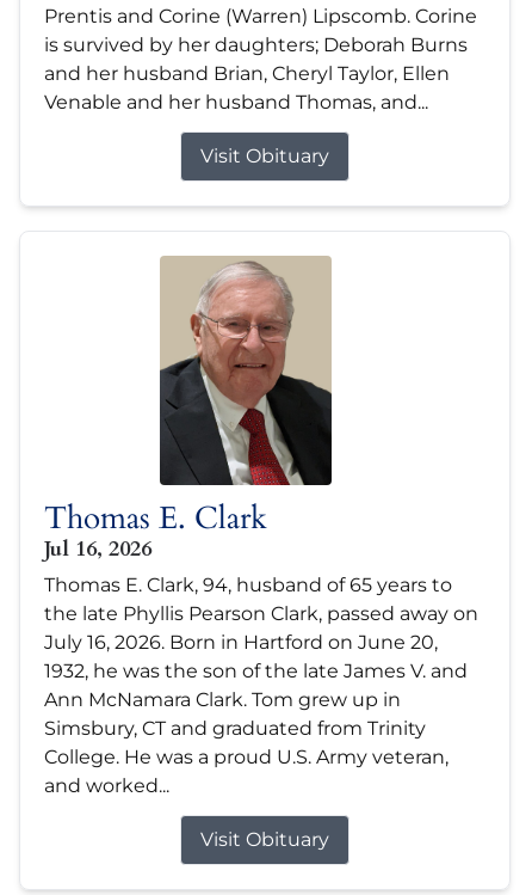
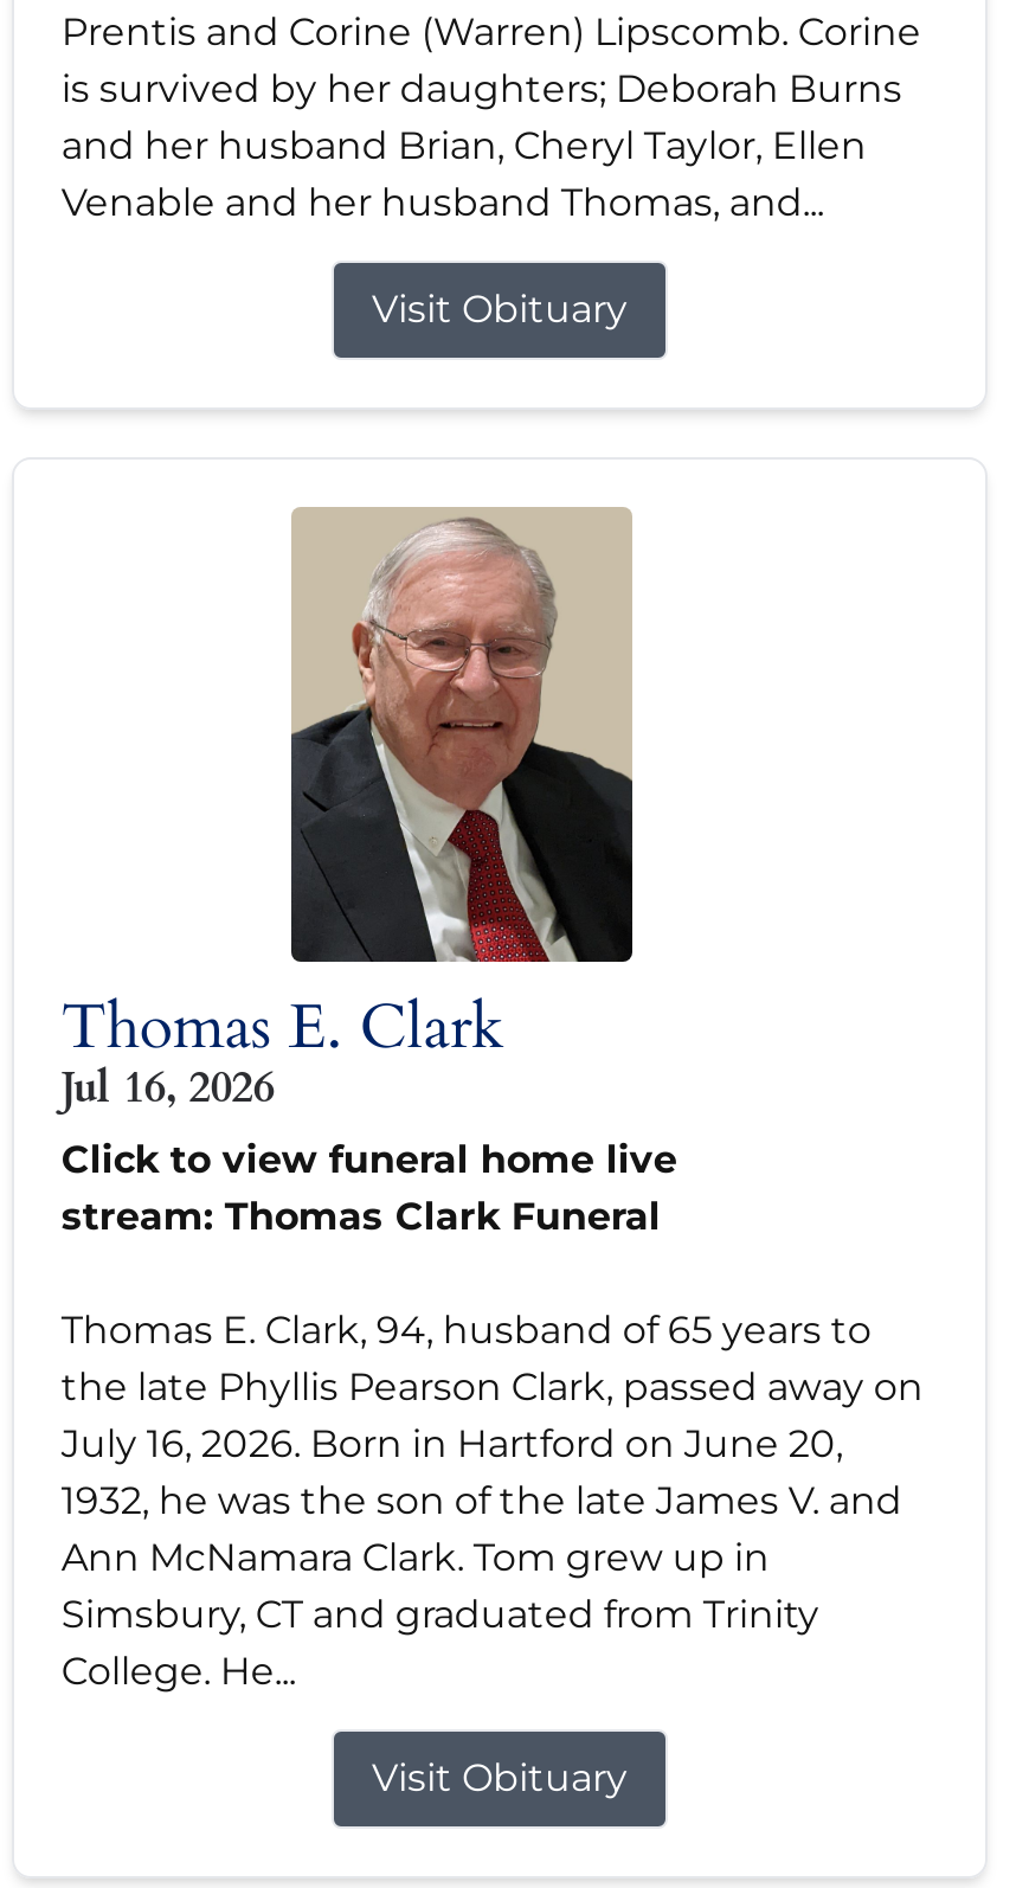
none -> [61,1137,677,1239] Click to view funeral home live | stream: Thomas Clark Funeral
moved [44,573,478,740] -> [61,1307,923,1637]: Thomas E. Clark, 94, husband of 65 years to | the late Phyllis Pearson Clark, passed away on | July 16, 2026. Born in Hartford on June 20, | 1932, he was the son of the late James V. and | Ann McNamara Clark. Tom grew up in | Simsbury, CT and graduated from Trinity
[44,746,448,797] College. He was a proud U.S. Army veteran, | and worked... -> [61,1649,296,1694] College. He...

